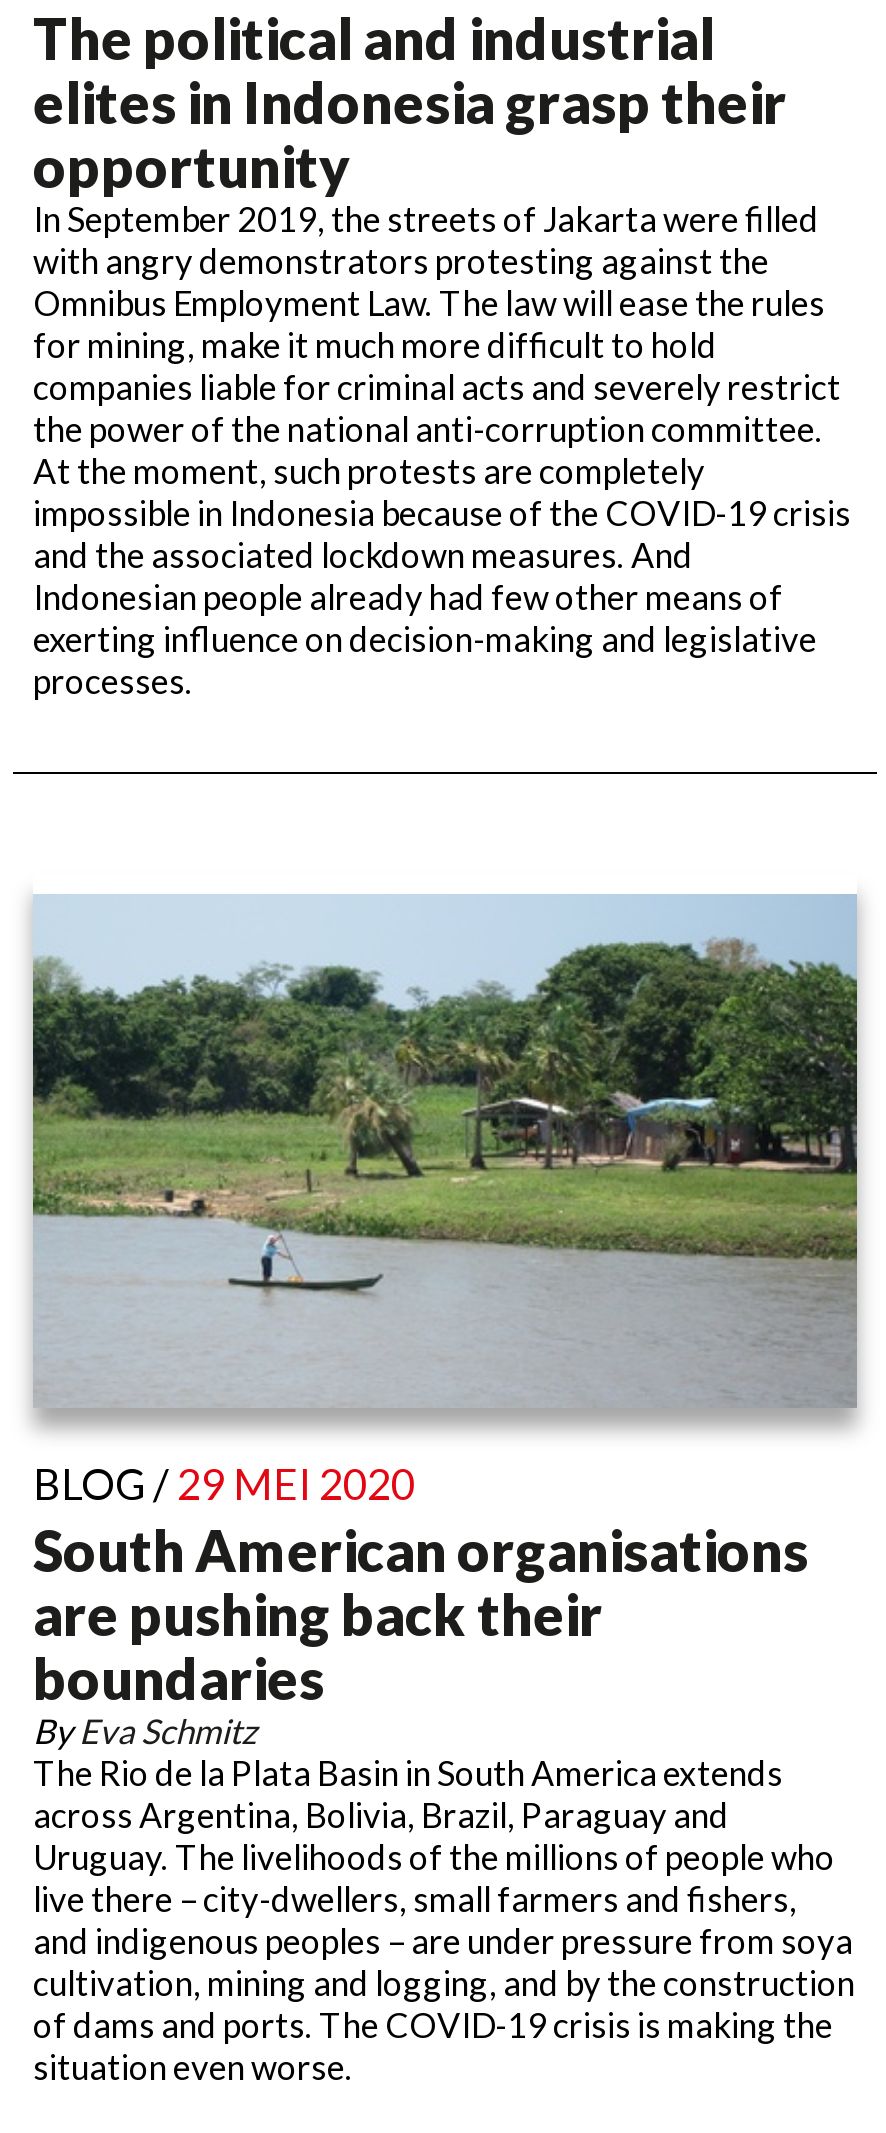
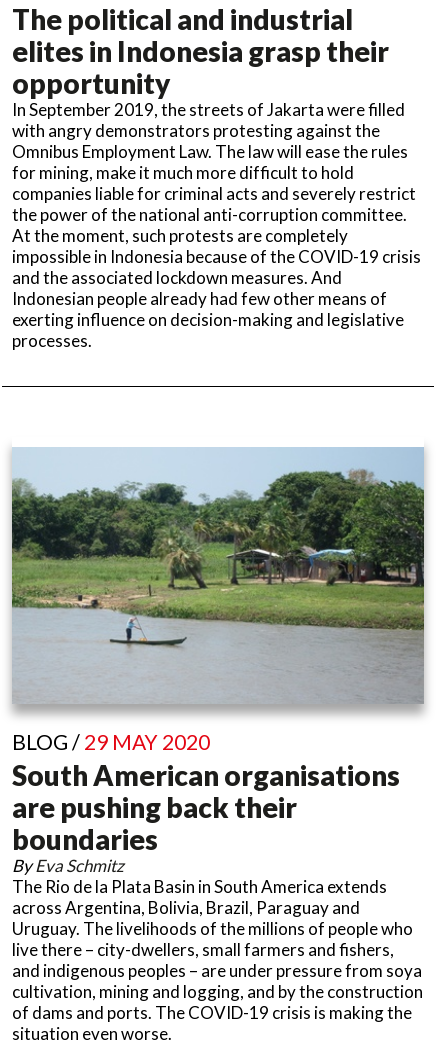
[33,1458,415,1508] BLOG / 29 MEI 2020 -> [12,729,210,754] BLOG / 29 MAY 2020

